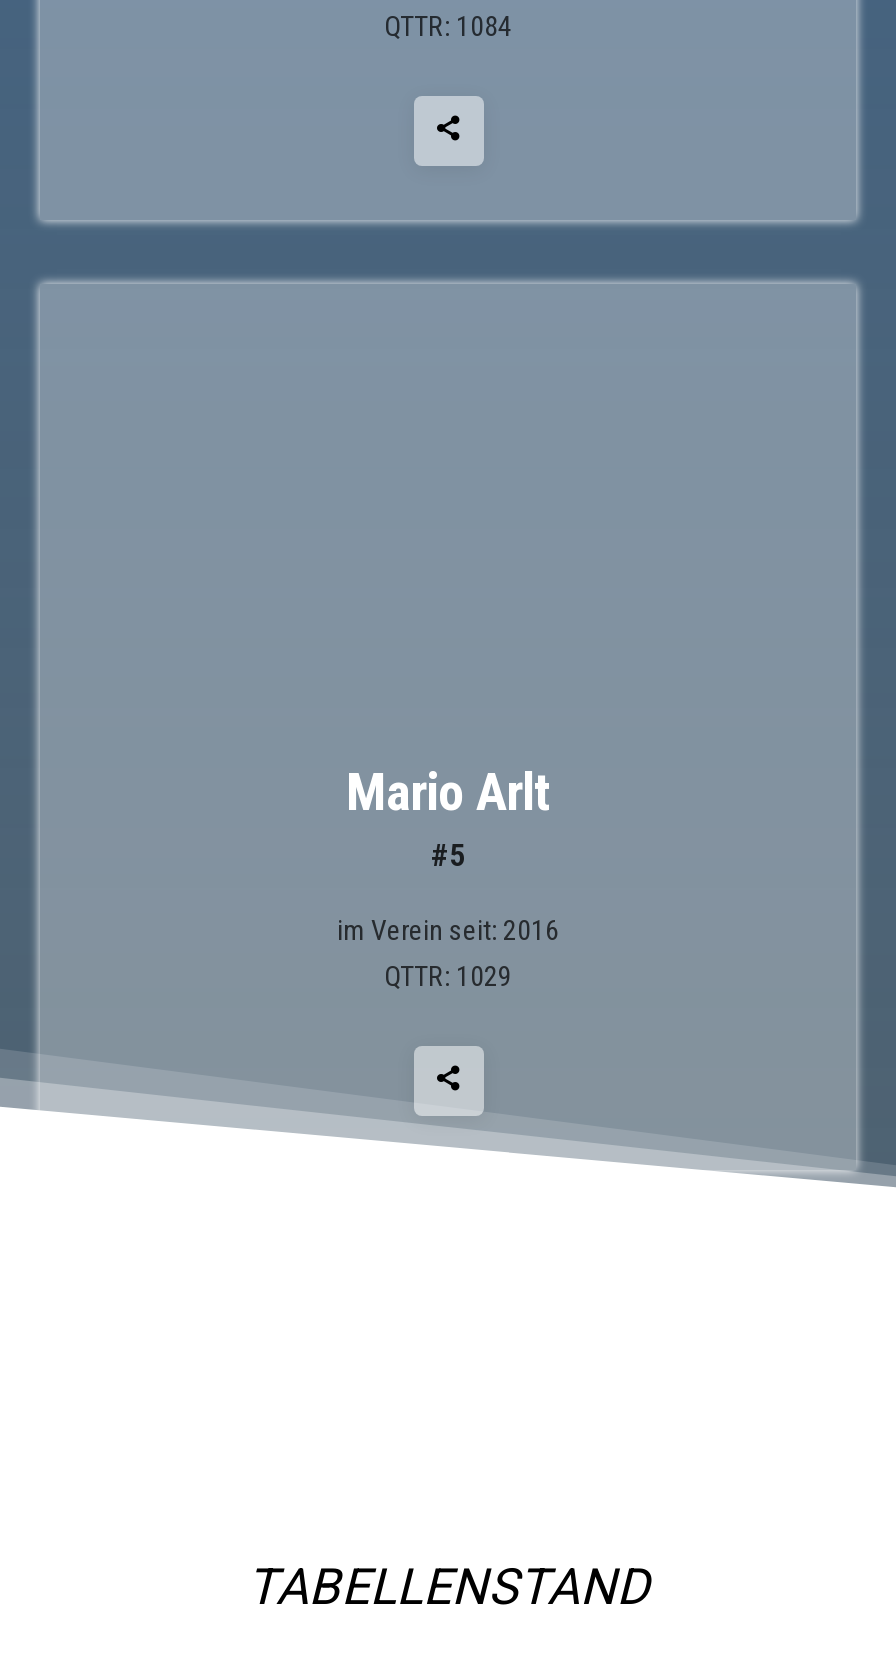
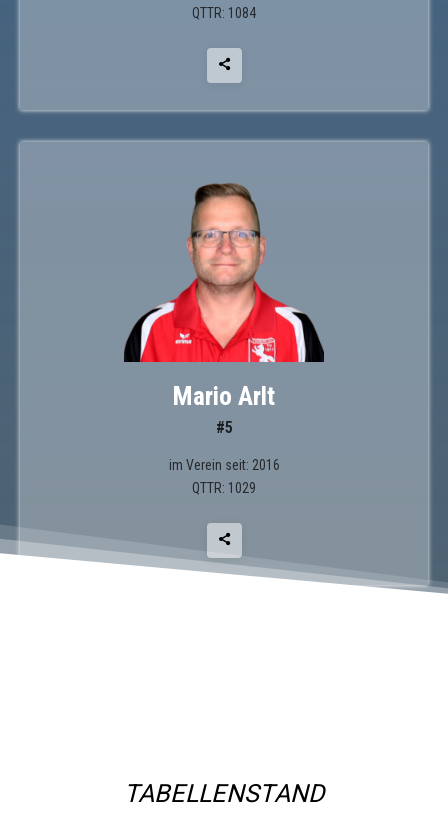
none -> [123,183,325,363] [image]

